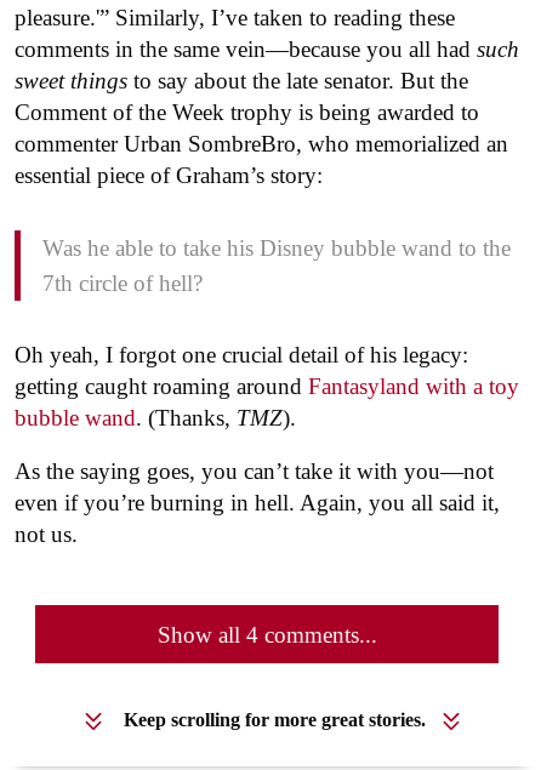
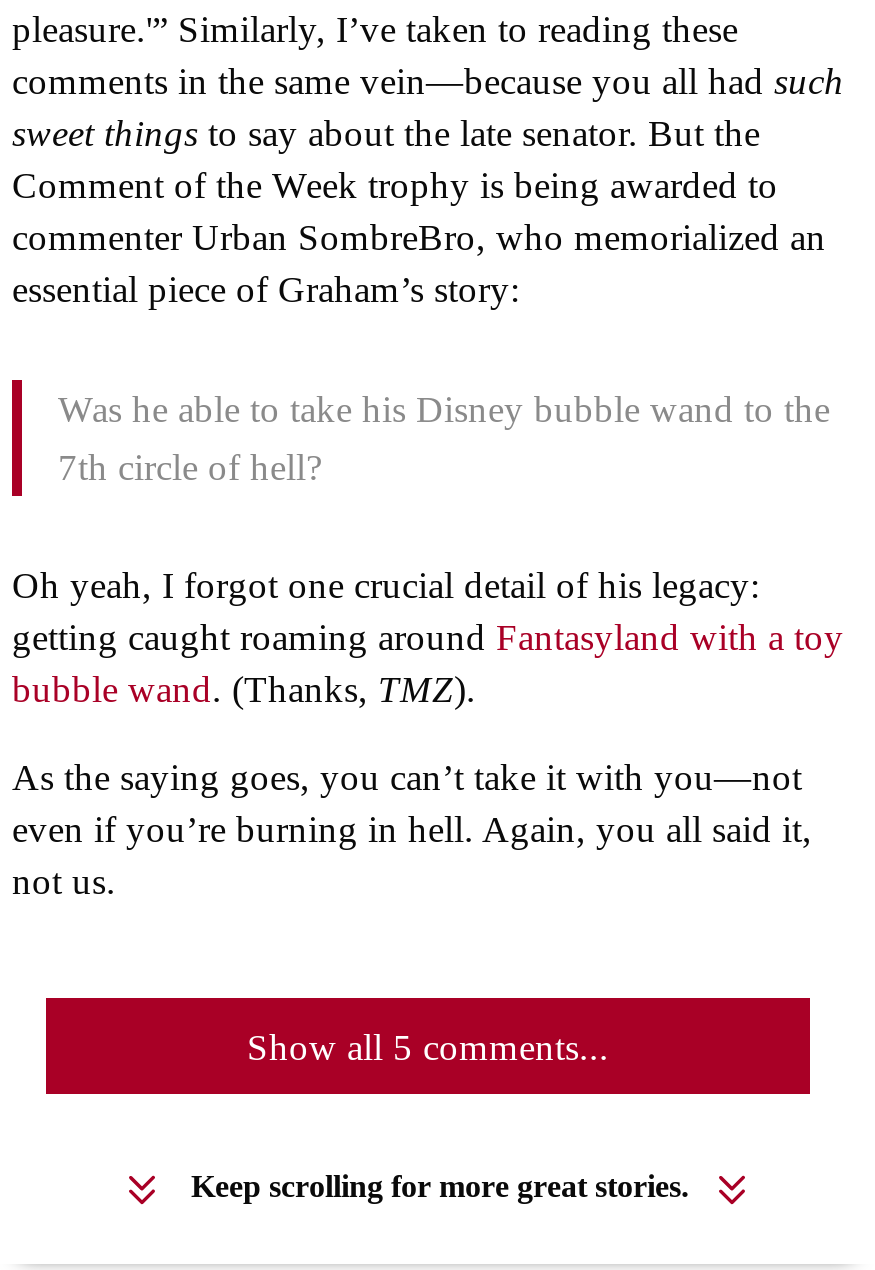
[157,622,377,648] Show all 4 comments... -> [247,1026,609,1068] Show all 5 comments...

